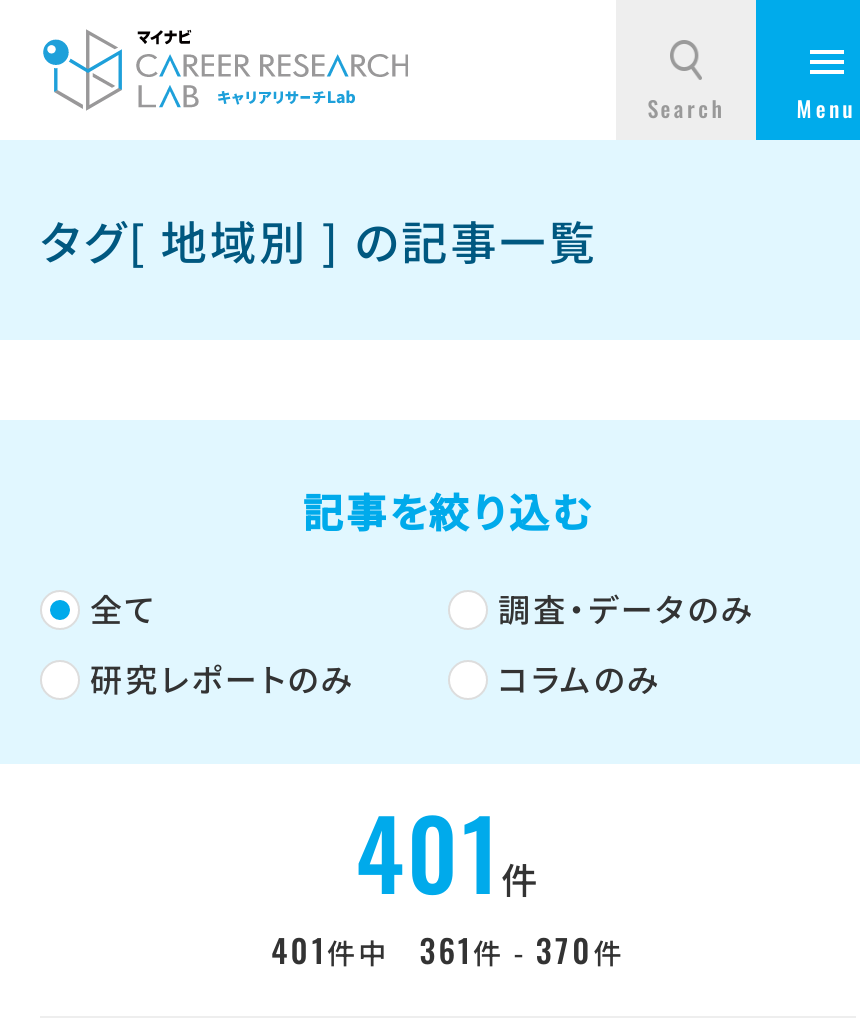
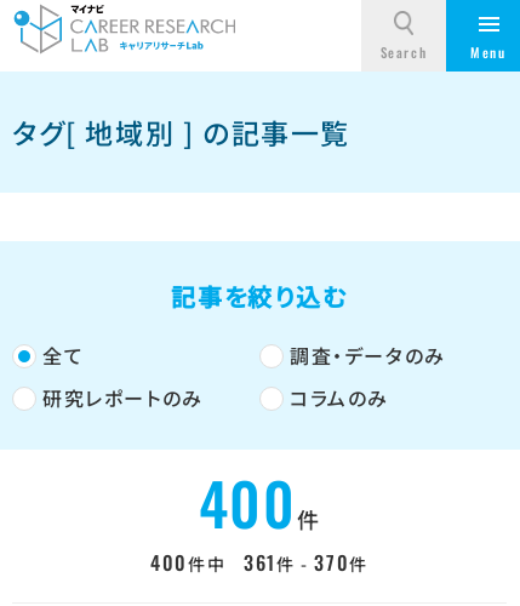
[356,780,540,922] 401件 -> [199,459,320,545] 400件
[271,926,625,974] 401件中 361件 - 370件 -> [151,548,368,577] 400件中 361件 - 370件

